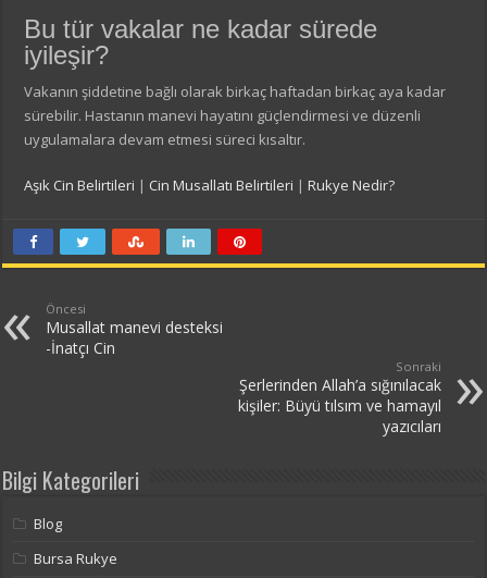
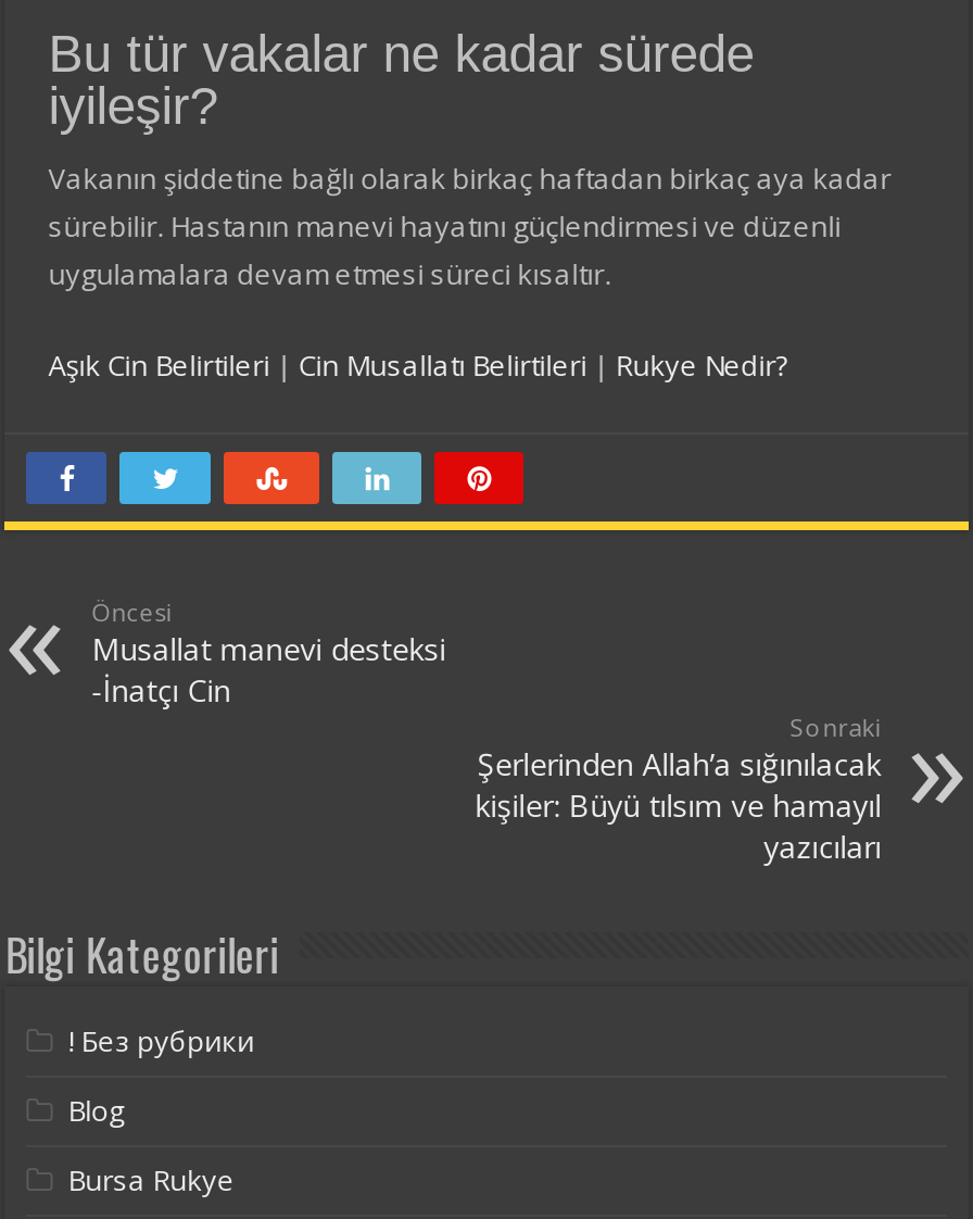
none -> [68,1020,254,1059] ! Без рубрики

